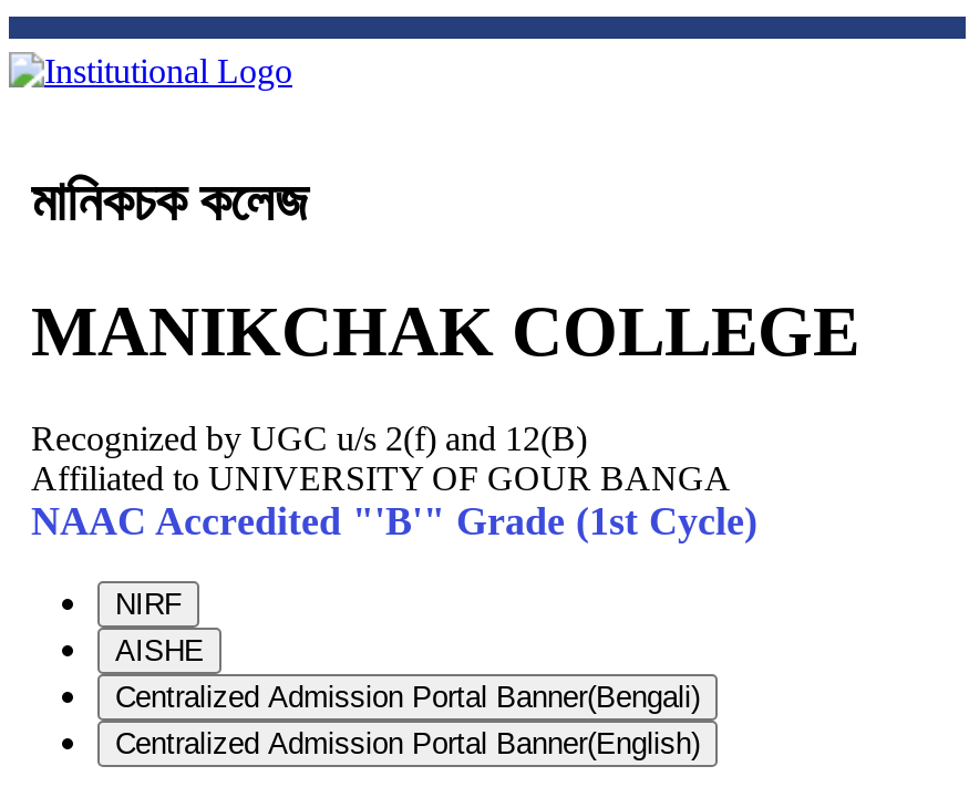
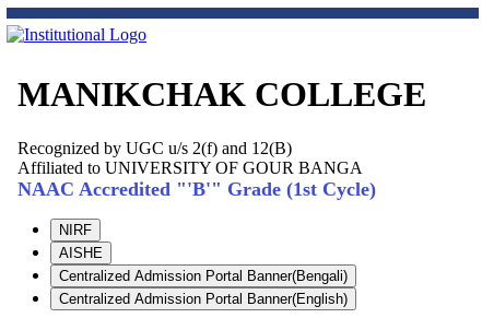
[31,172,308,231] মানিকচক কলেজ -> none

